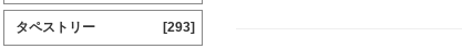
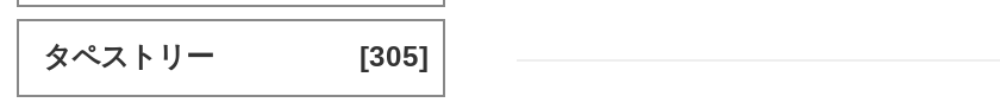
[163,20,195,35] [293] -> [360,40,429,73] [305]

